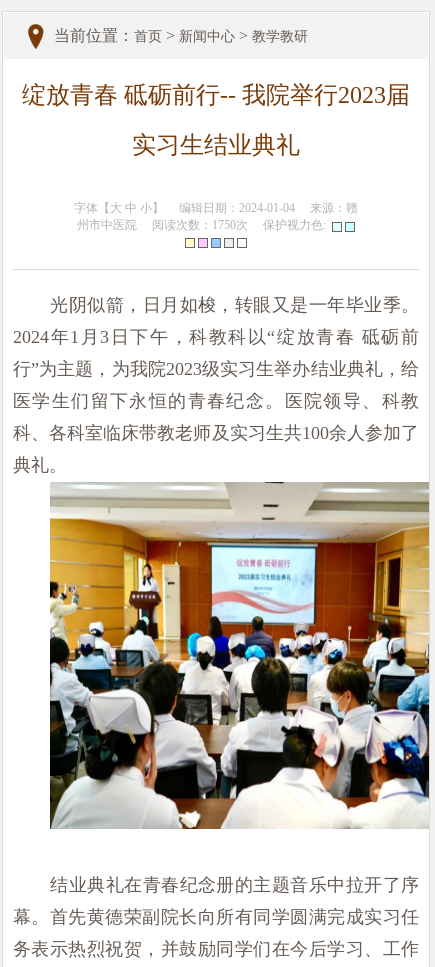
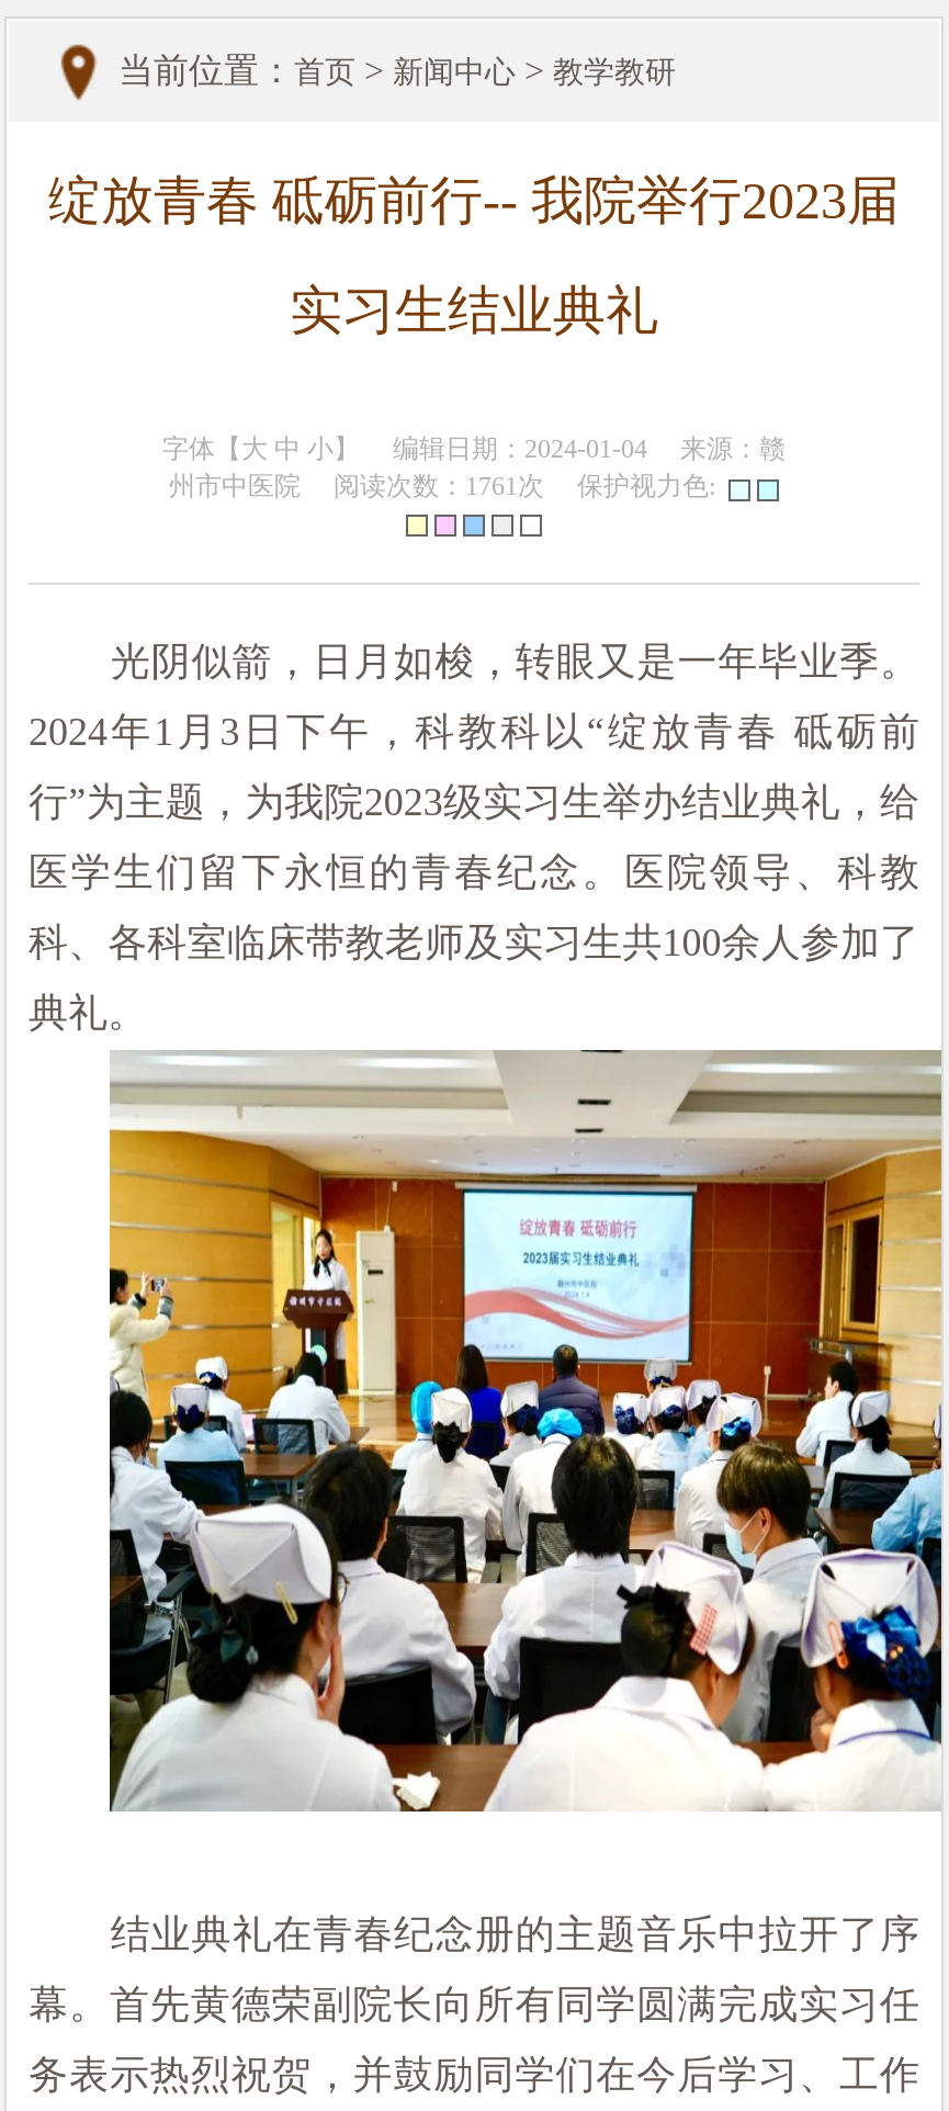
[77,218,332,232] 州市中医院 阅读次数：1750次 保护视力色: -> [169,471,728,502] 州市中医院 阅读次数：1761次 保护视力色:

